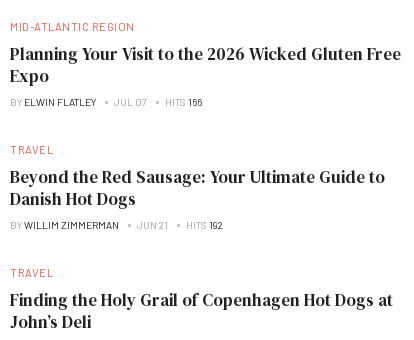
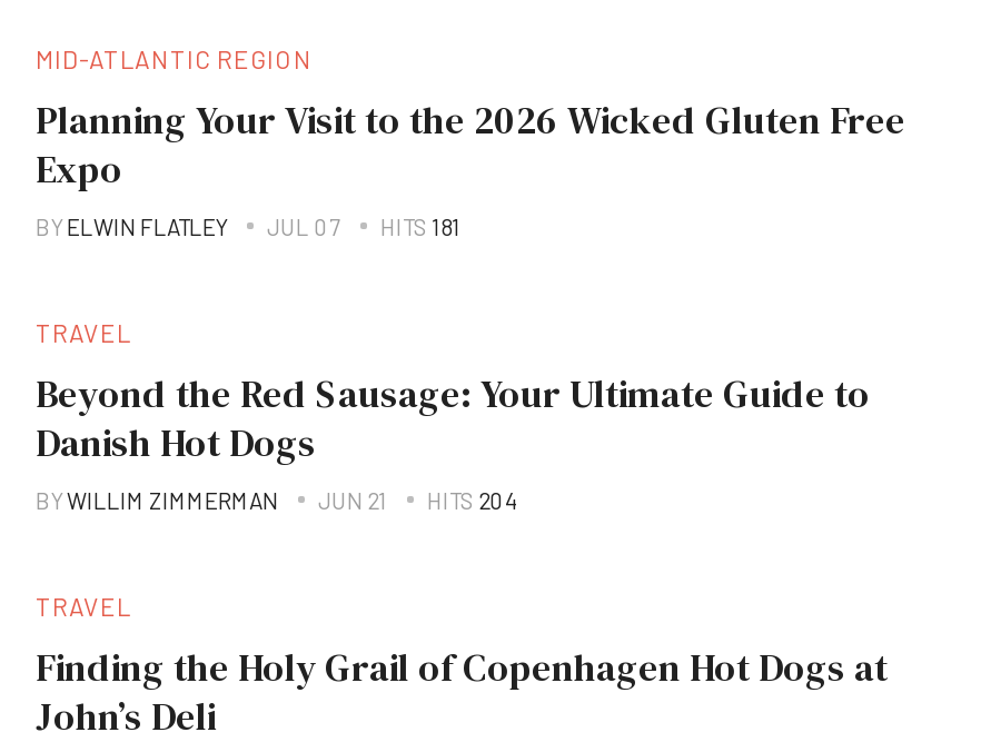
[10,96,202,108] BY ELWIN FLATLEY JUL 07 HITS 166 -> [36,213,460,239] BY ELWIN FLATLEY JUL 07 HITS 181
[10,219,223,231] BY WILLIM ZIMMERMAN JUN 21 HITS 192 -> [36,486,518,513] BY WILLIM ZIMMERMAN JUN 21 HITS 204

